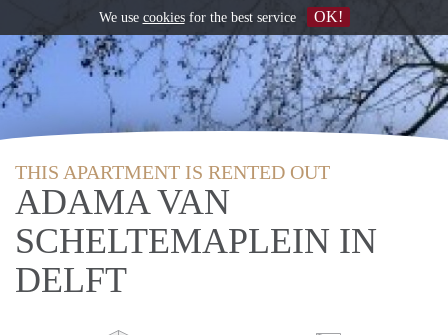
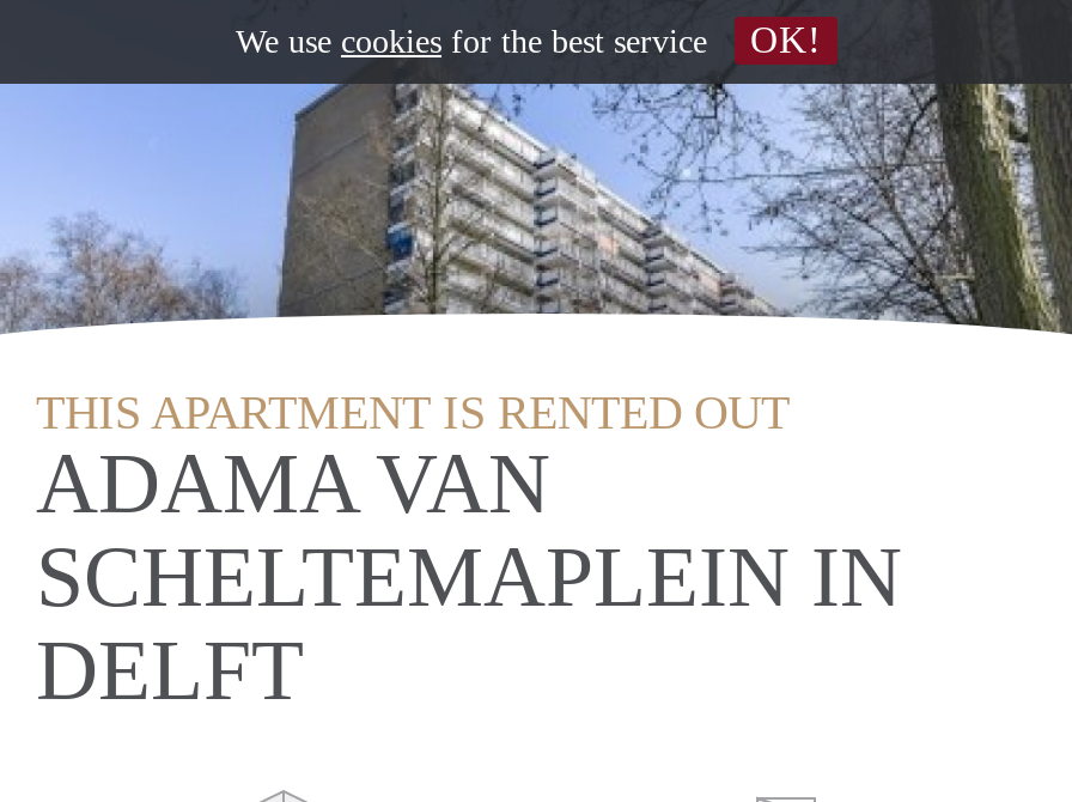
[3,33,445,140] [image] -> [7,81,1065,335] [image]

